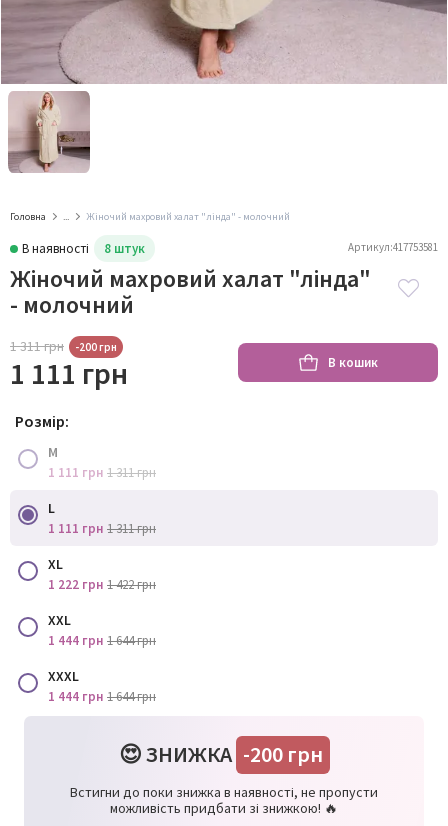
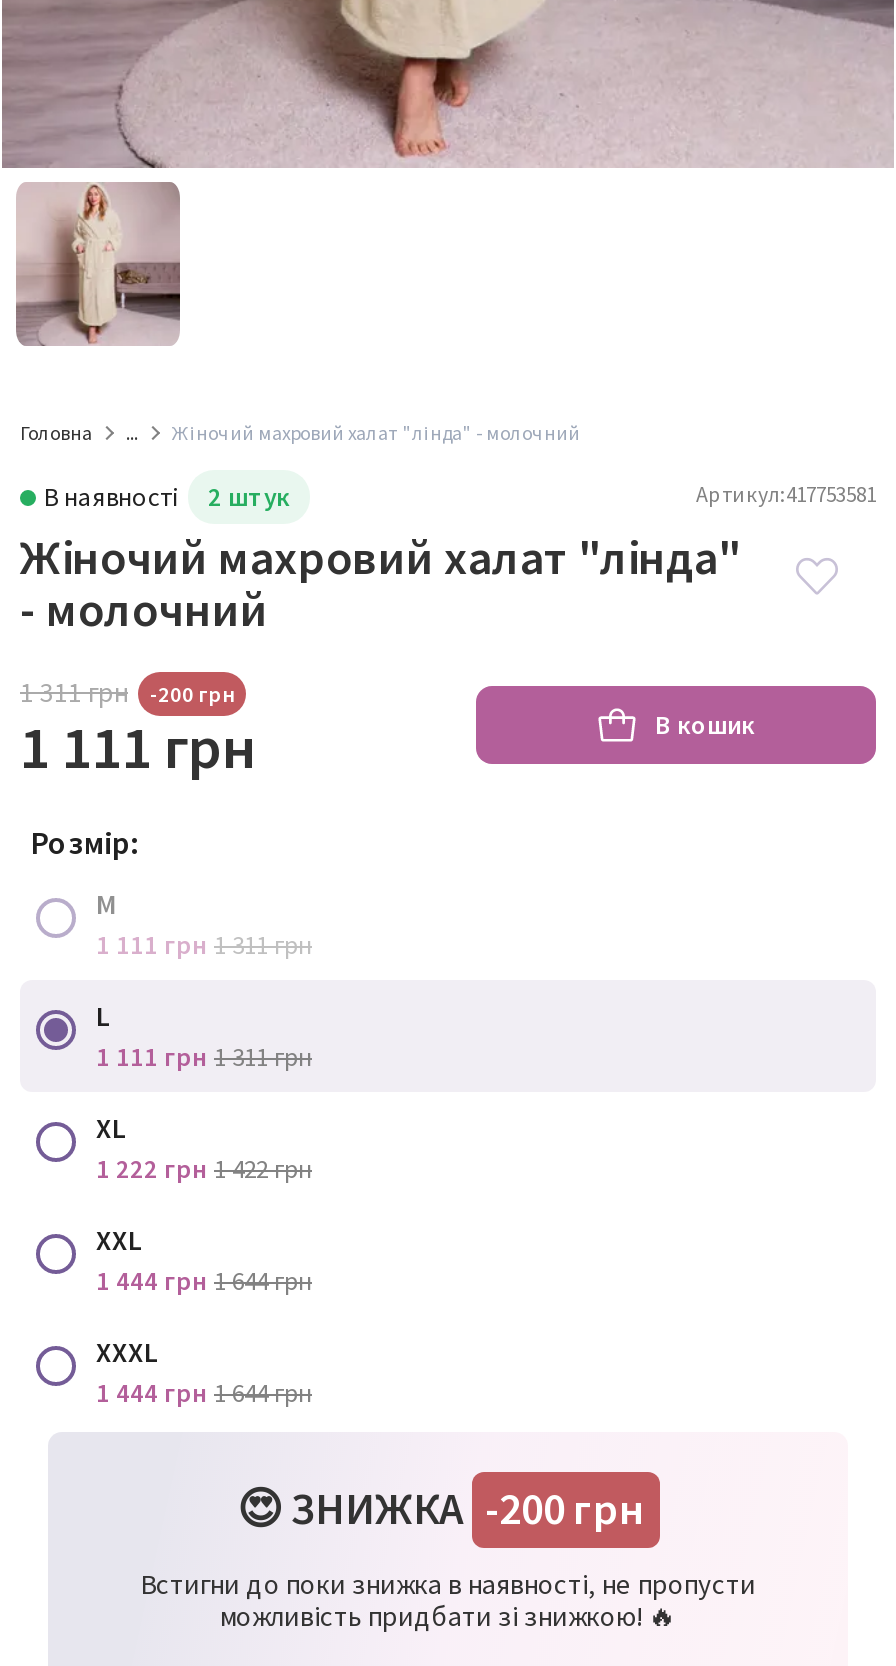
[22,240,145,257] В наявності 8 штук -> [44,480,290,514] В наявності 2 штук

